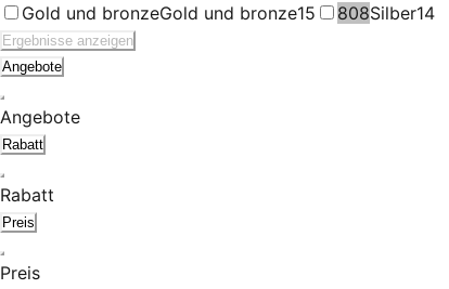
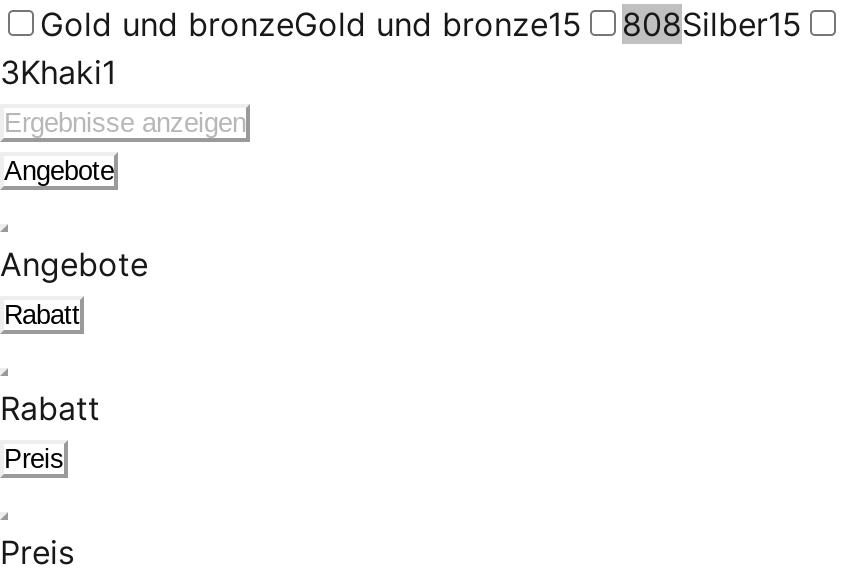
[337,2,435,24] 808Silber14 -> [0,4,802,92] 808Silber15 | 3Khaki1

